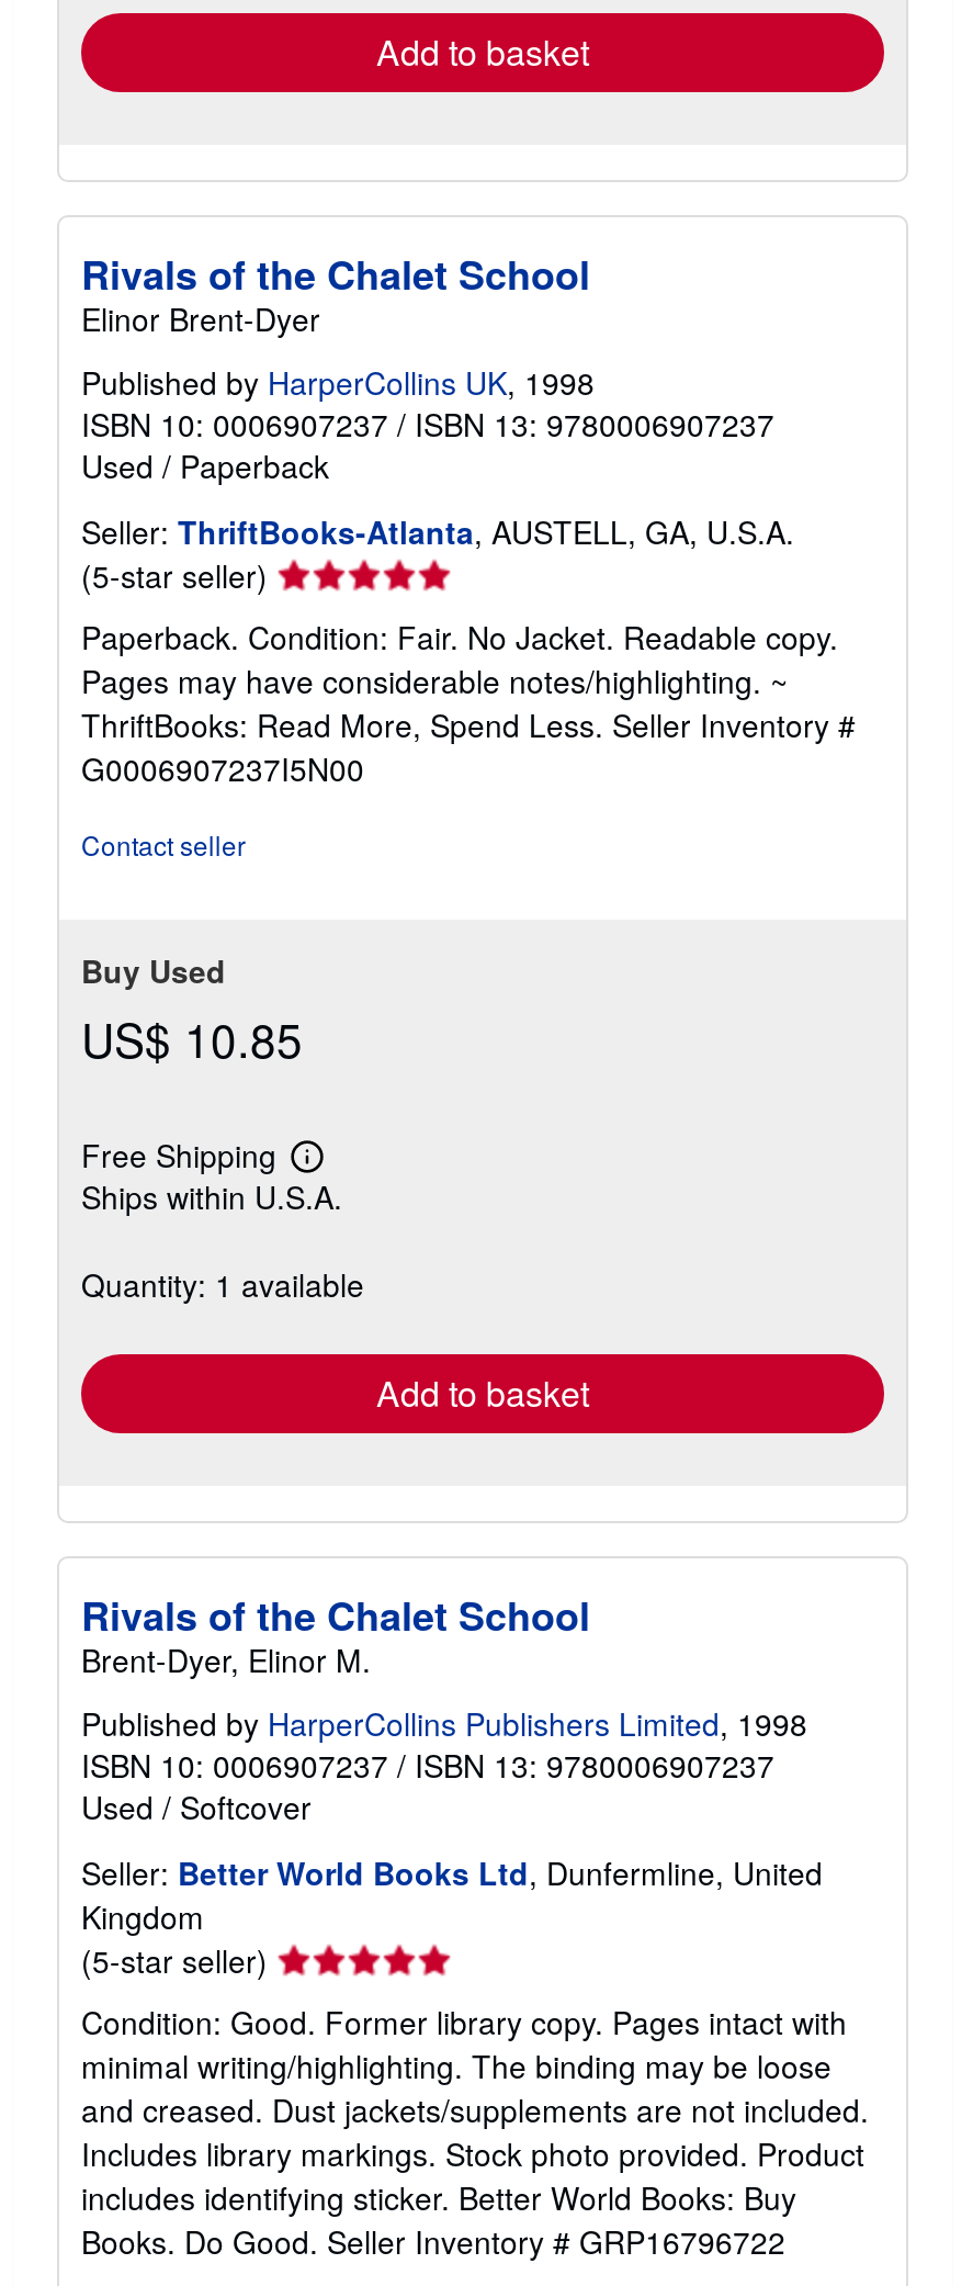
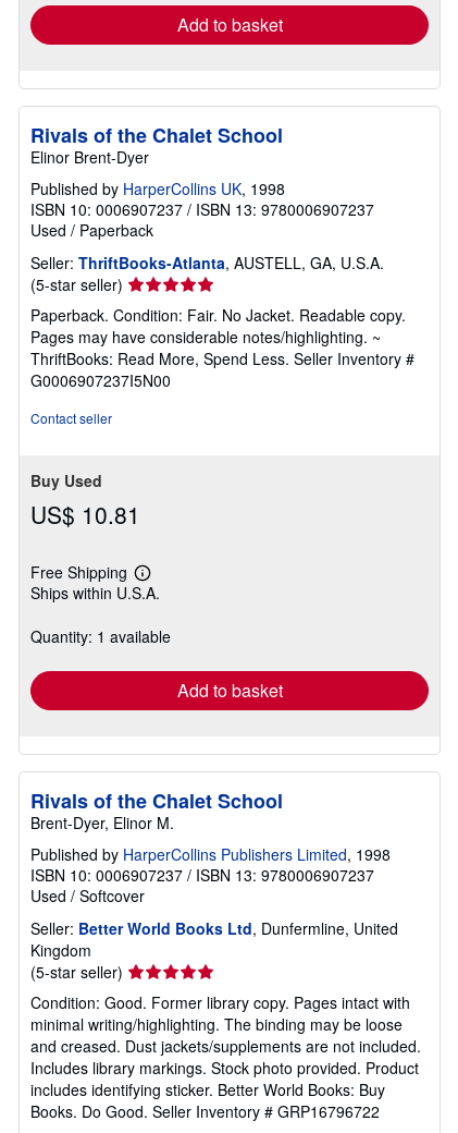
[81,1005,303,1071] US$ 10.85 -> [30,498,140,530] US$ 10.81

